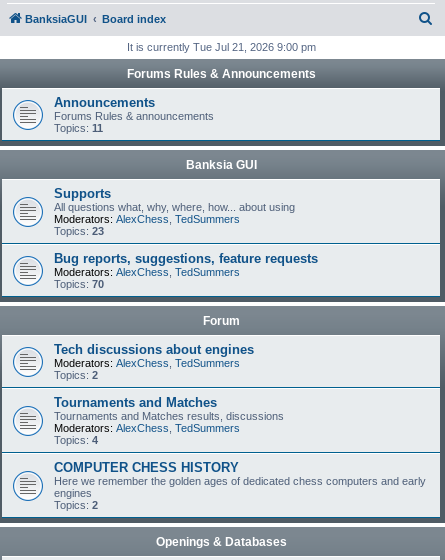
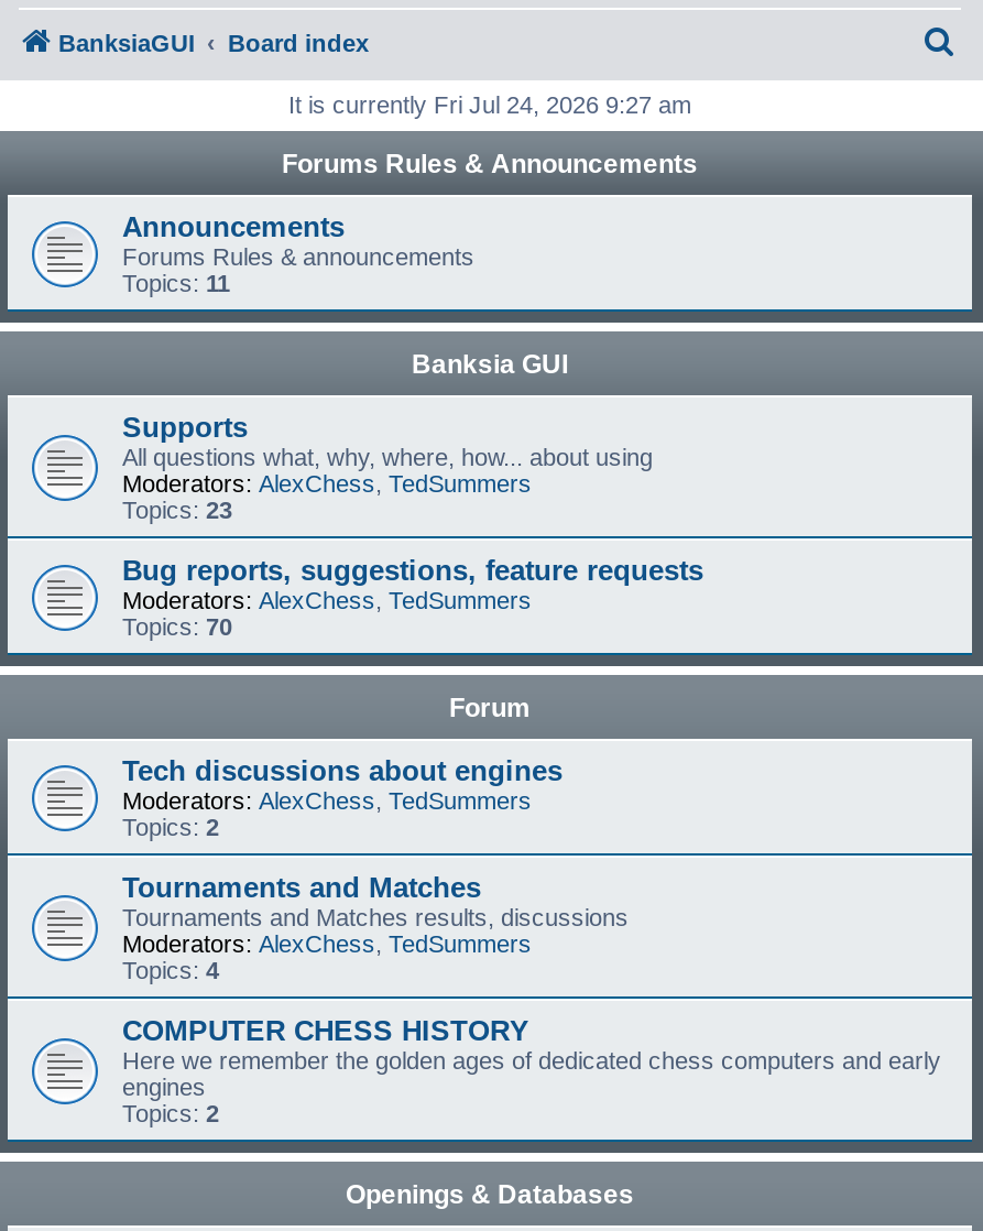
[126,41,315,53] It is currently Tue Jul 21, 2026 9:00 pm -> [288,91,691,118] It is currently Fri Jul 24, 2026 9:27 am

